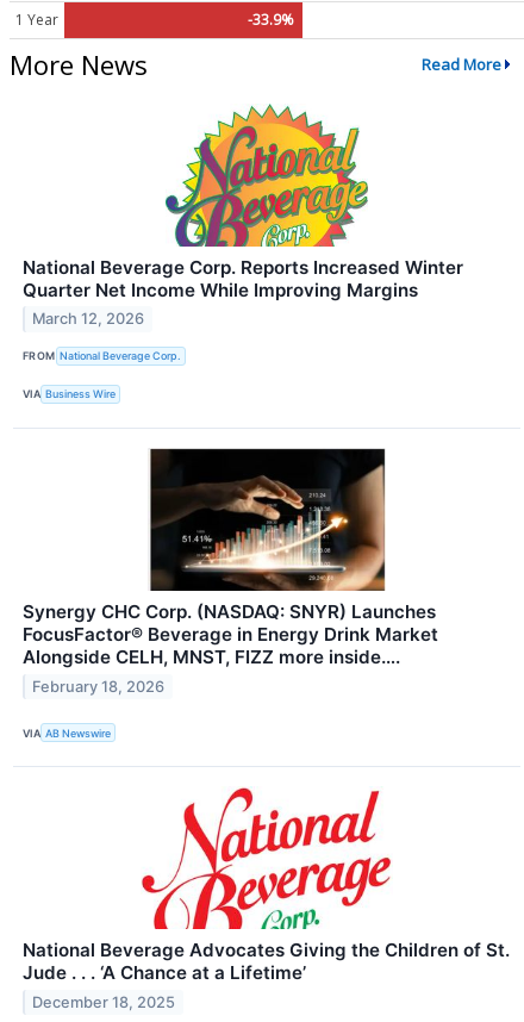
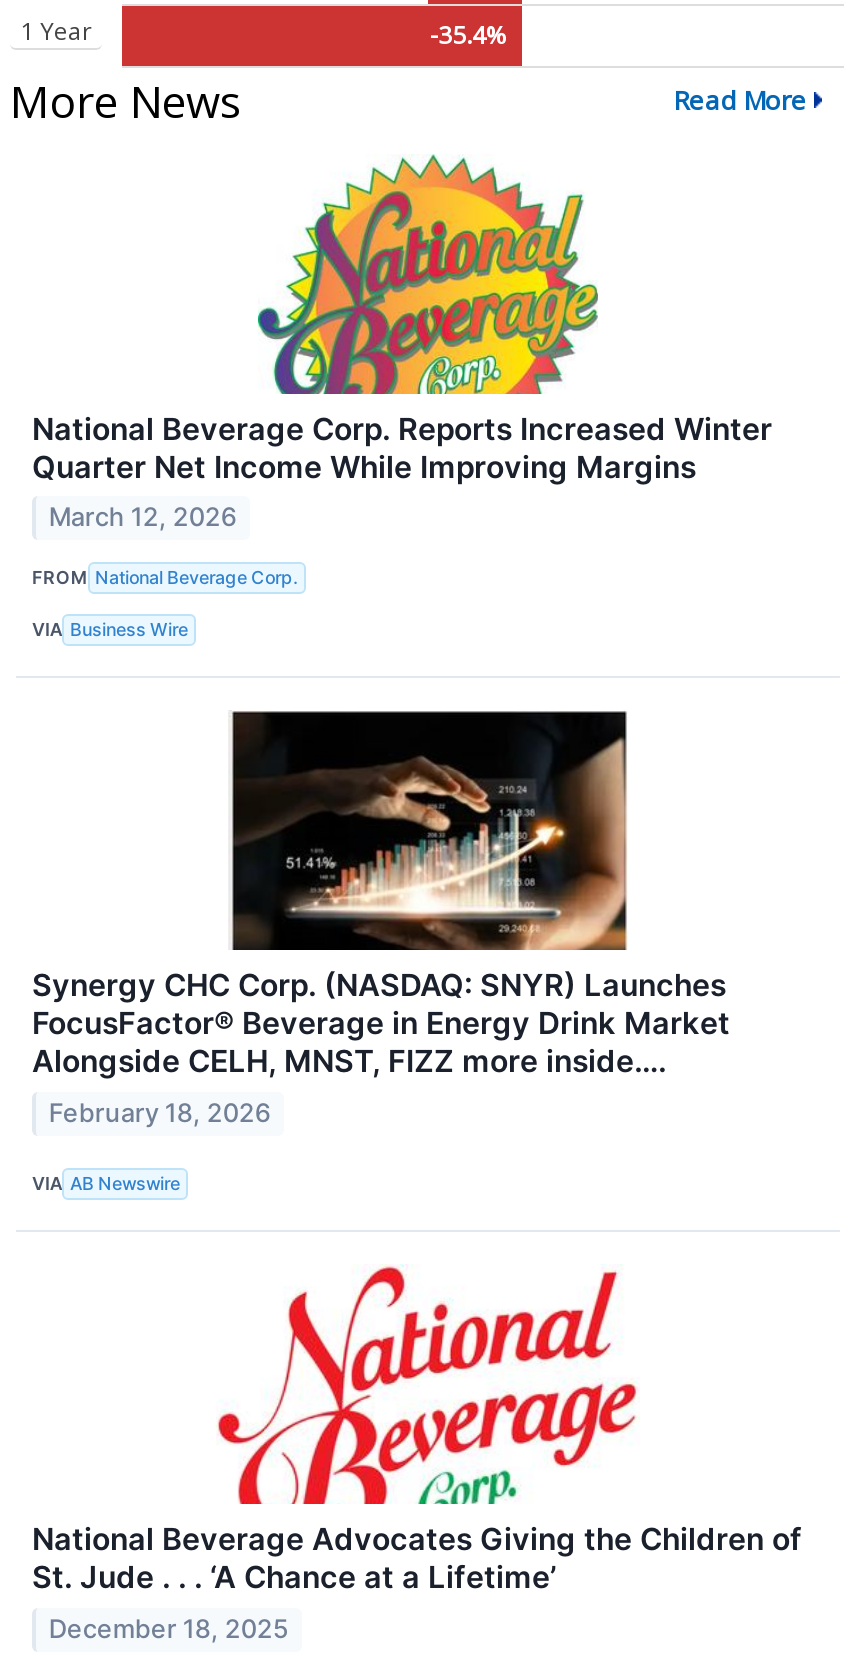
[248,9,294,30] -33.9% -> [430,18,508,52] -35.4%

